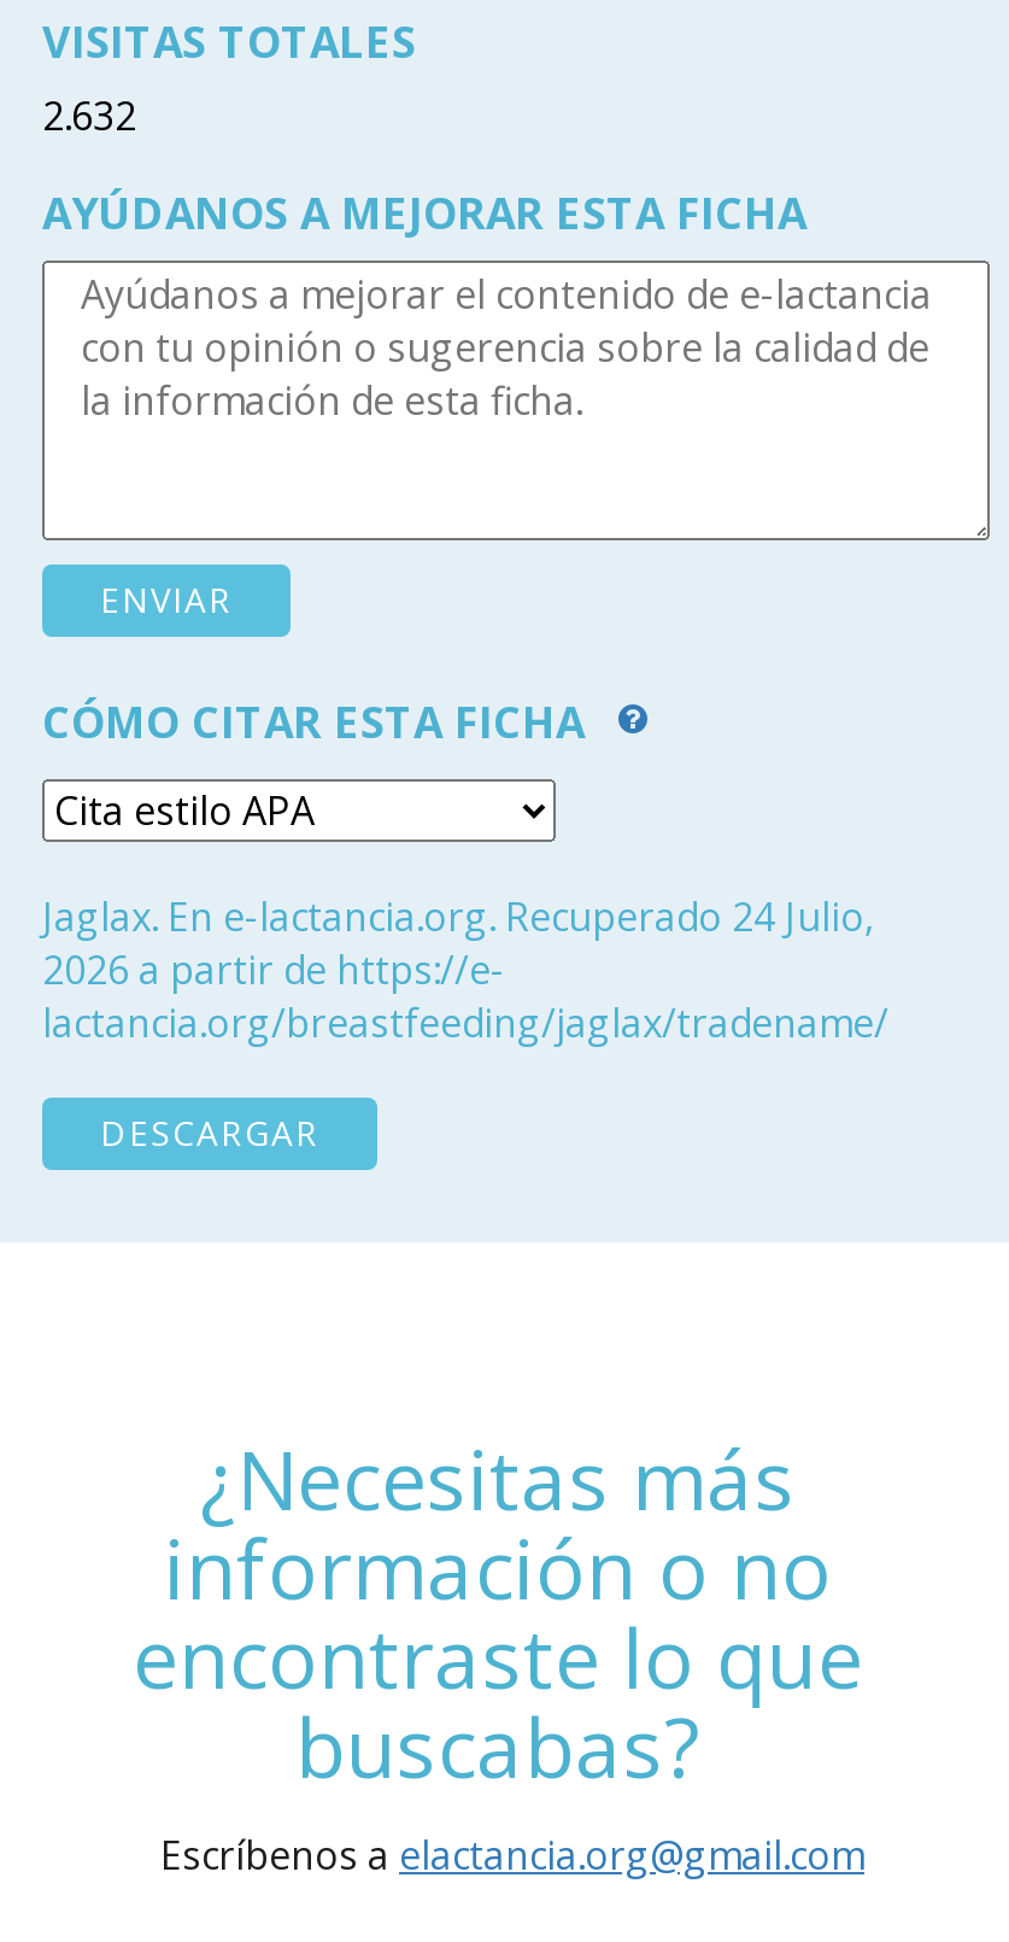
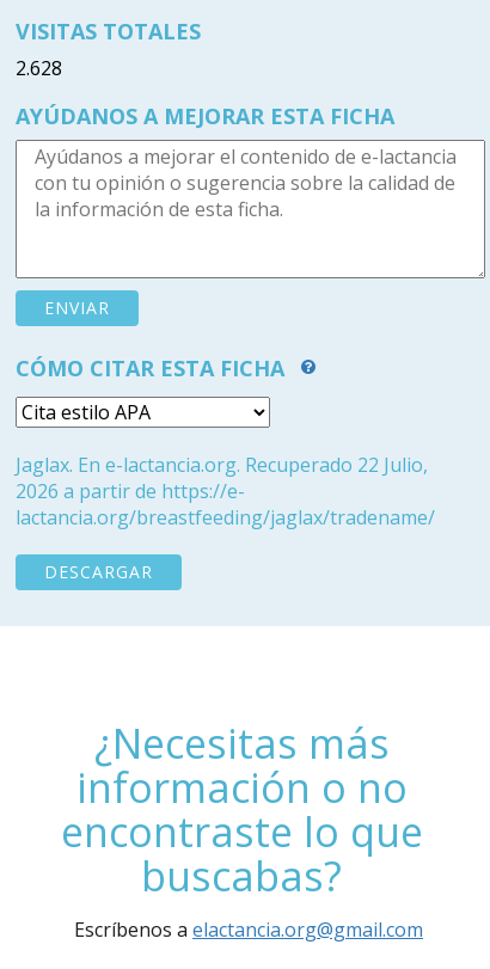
[42,89,136,142] 2.632 -> [16,55,62,81] 2.628
[42,890,874,943] Jaglax. En e-lactancia.org. Recuperado 24 Julio, -> [16,452,428,478] Jaglax. En e-lactancia.org. Recuperado 22 Julio,

